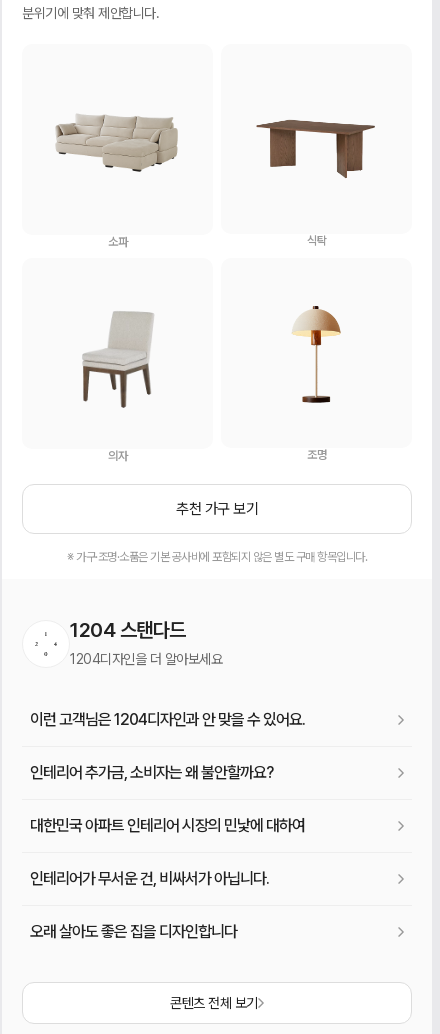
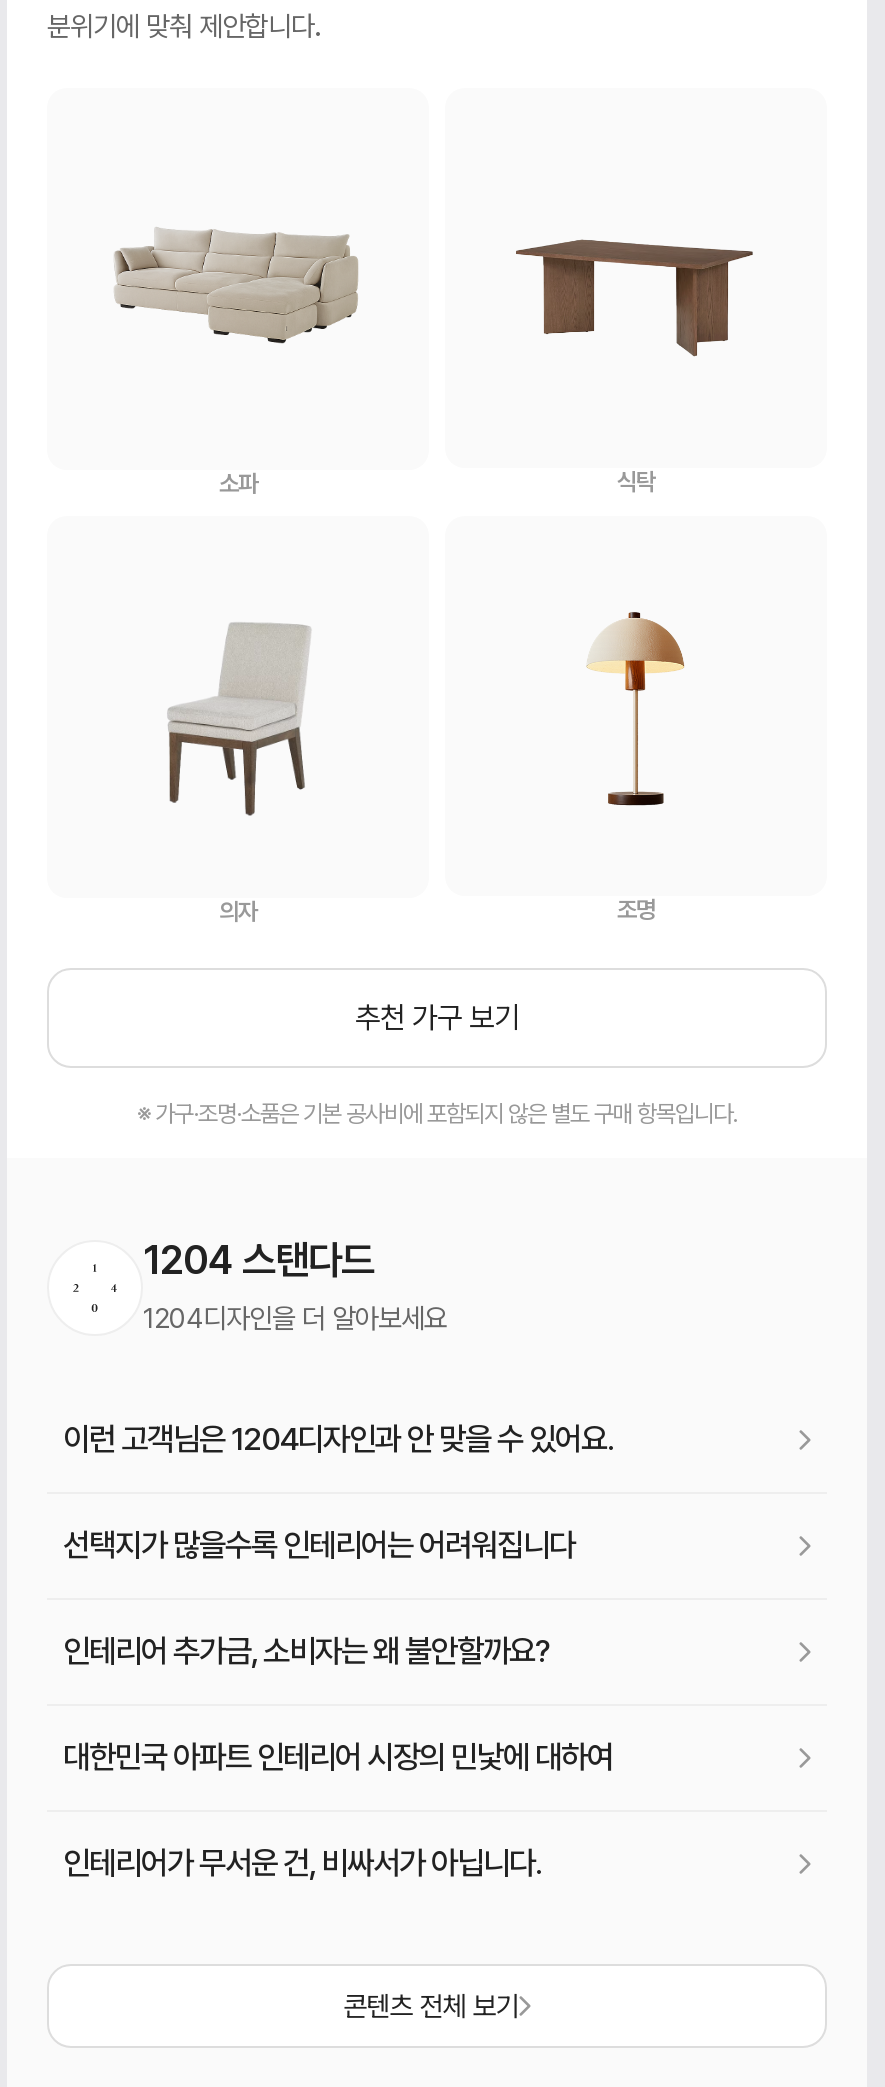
none -> [63,1526,575,1564] 선택지가 많을수록 인테리어는 어려워집니다
moved [30,763,305,888] -> [63,1632,613,1882]: 인테리어 추가금, 소비자는 왜 불안할까요? | 대한민국 아파트 인테리어 시장의 민낯에 대하여 | 인테리어가 무서운 건, 비싸서가 아닙니다.
[30,922,237,941] 오래 살아도 좋은 집을 디자인합니다 -> none

